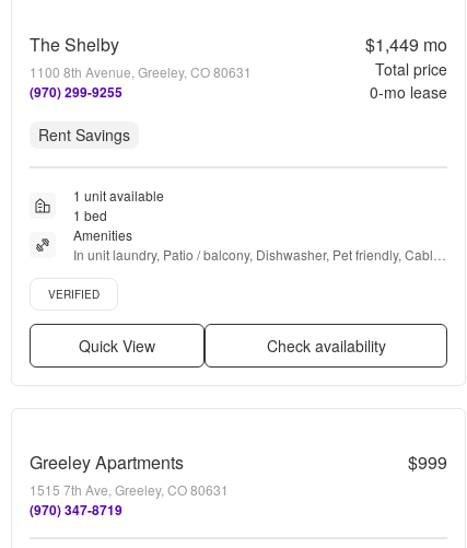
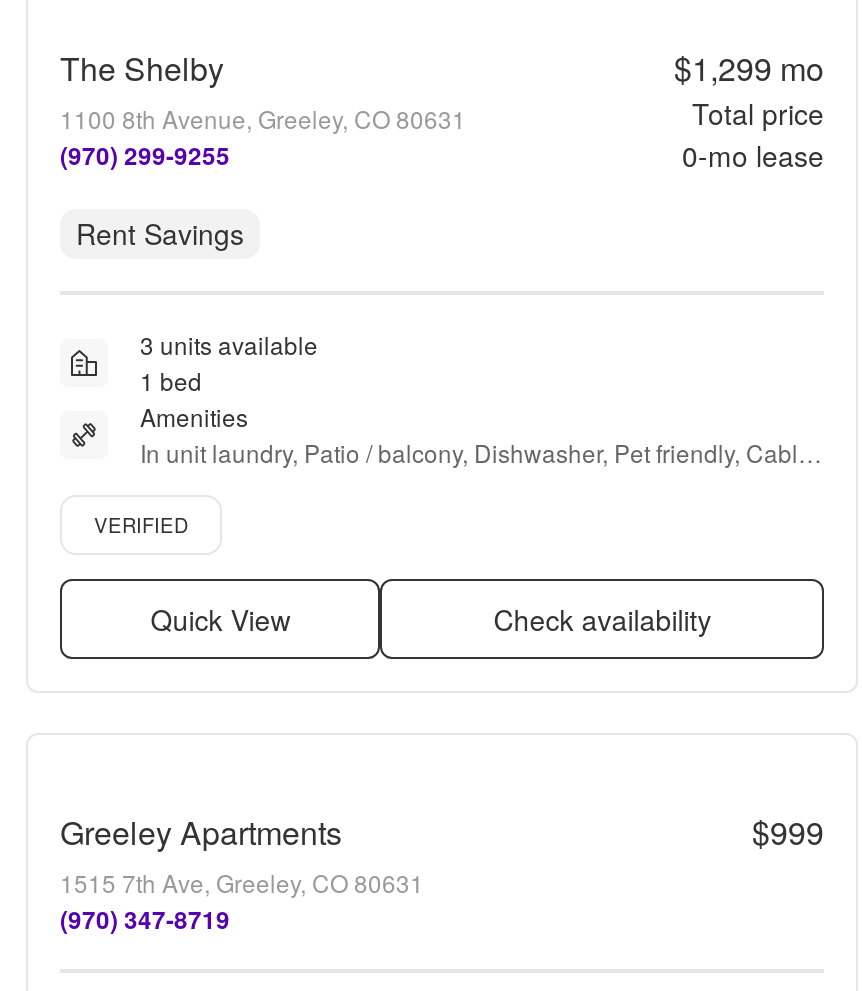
[365,32,447,57] $1,449 mo -> [674,45,824,91] $1,299 mo
[73,186,164,205] 1 unit available -> [140,327,318,361] 3 units available

